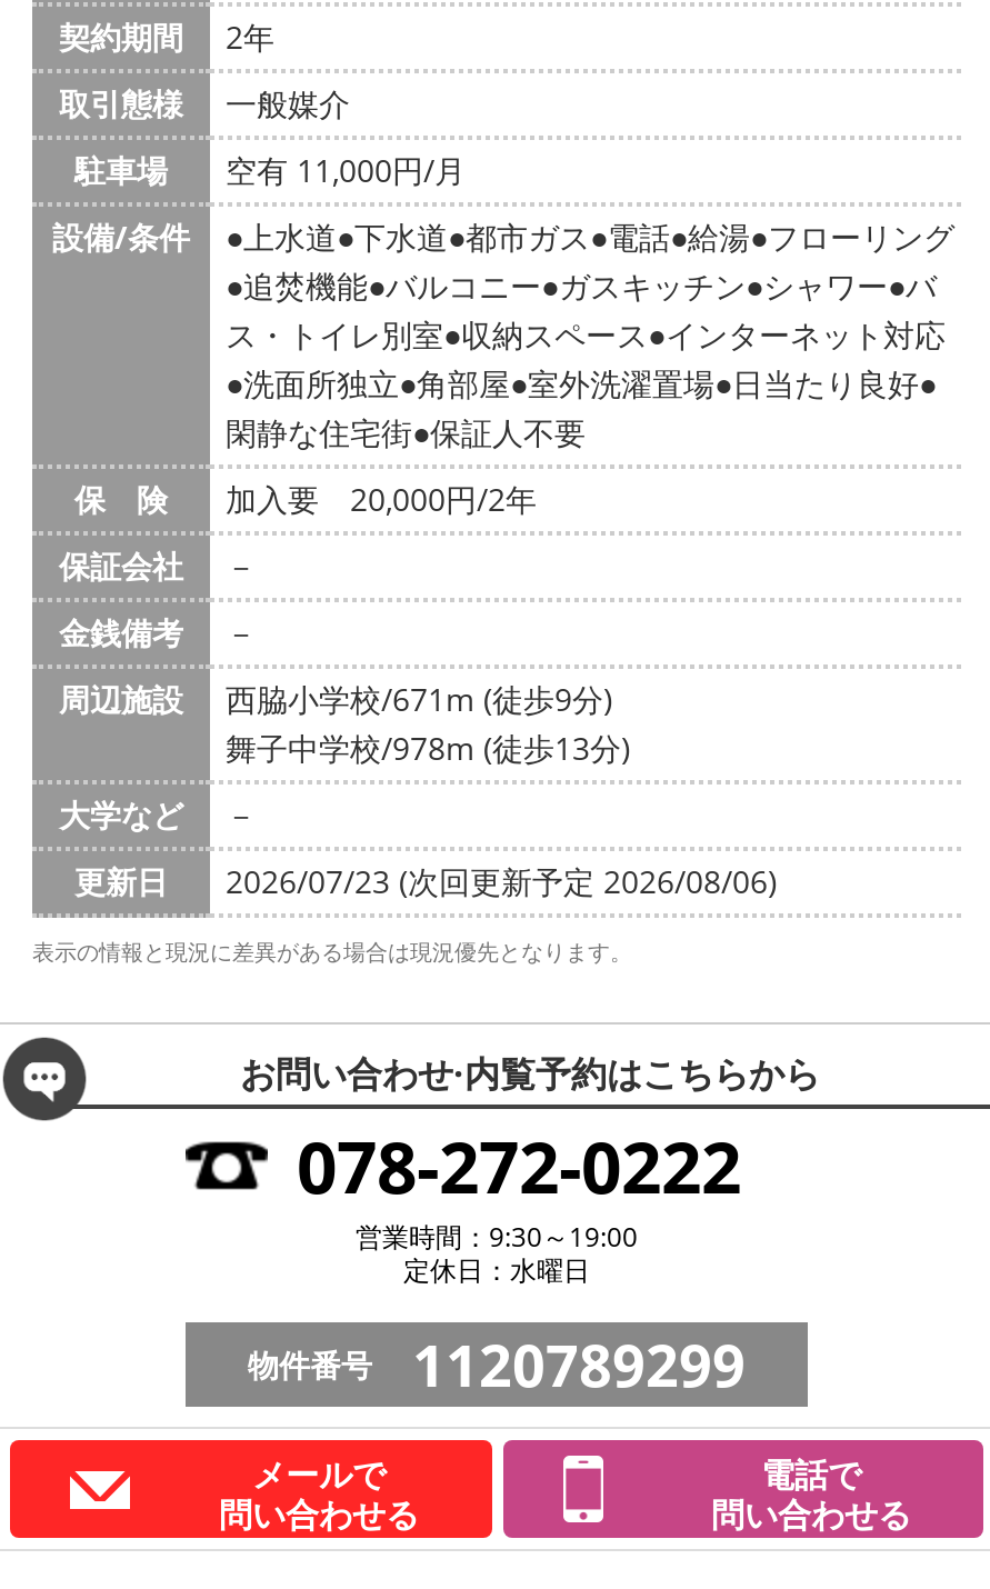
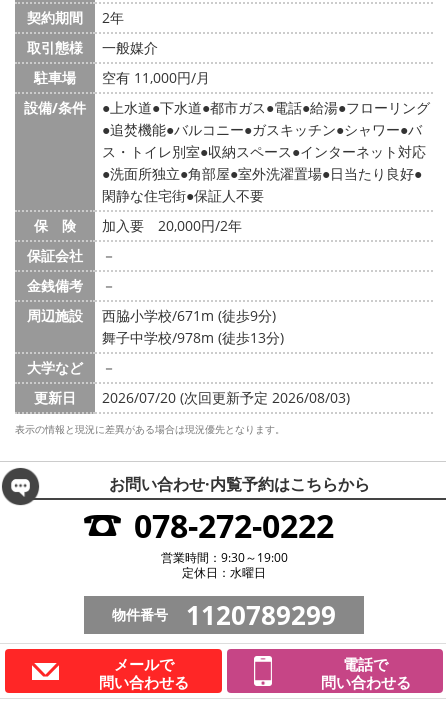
[226,860,777,902] 2026/07/23 (次回更新予定 2026/08/06) -> [102,388,350,407] 2026/07/20 (次回更新予定 2026/08/03)

